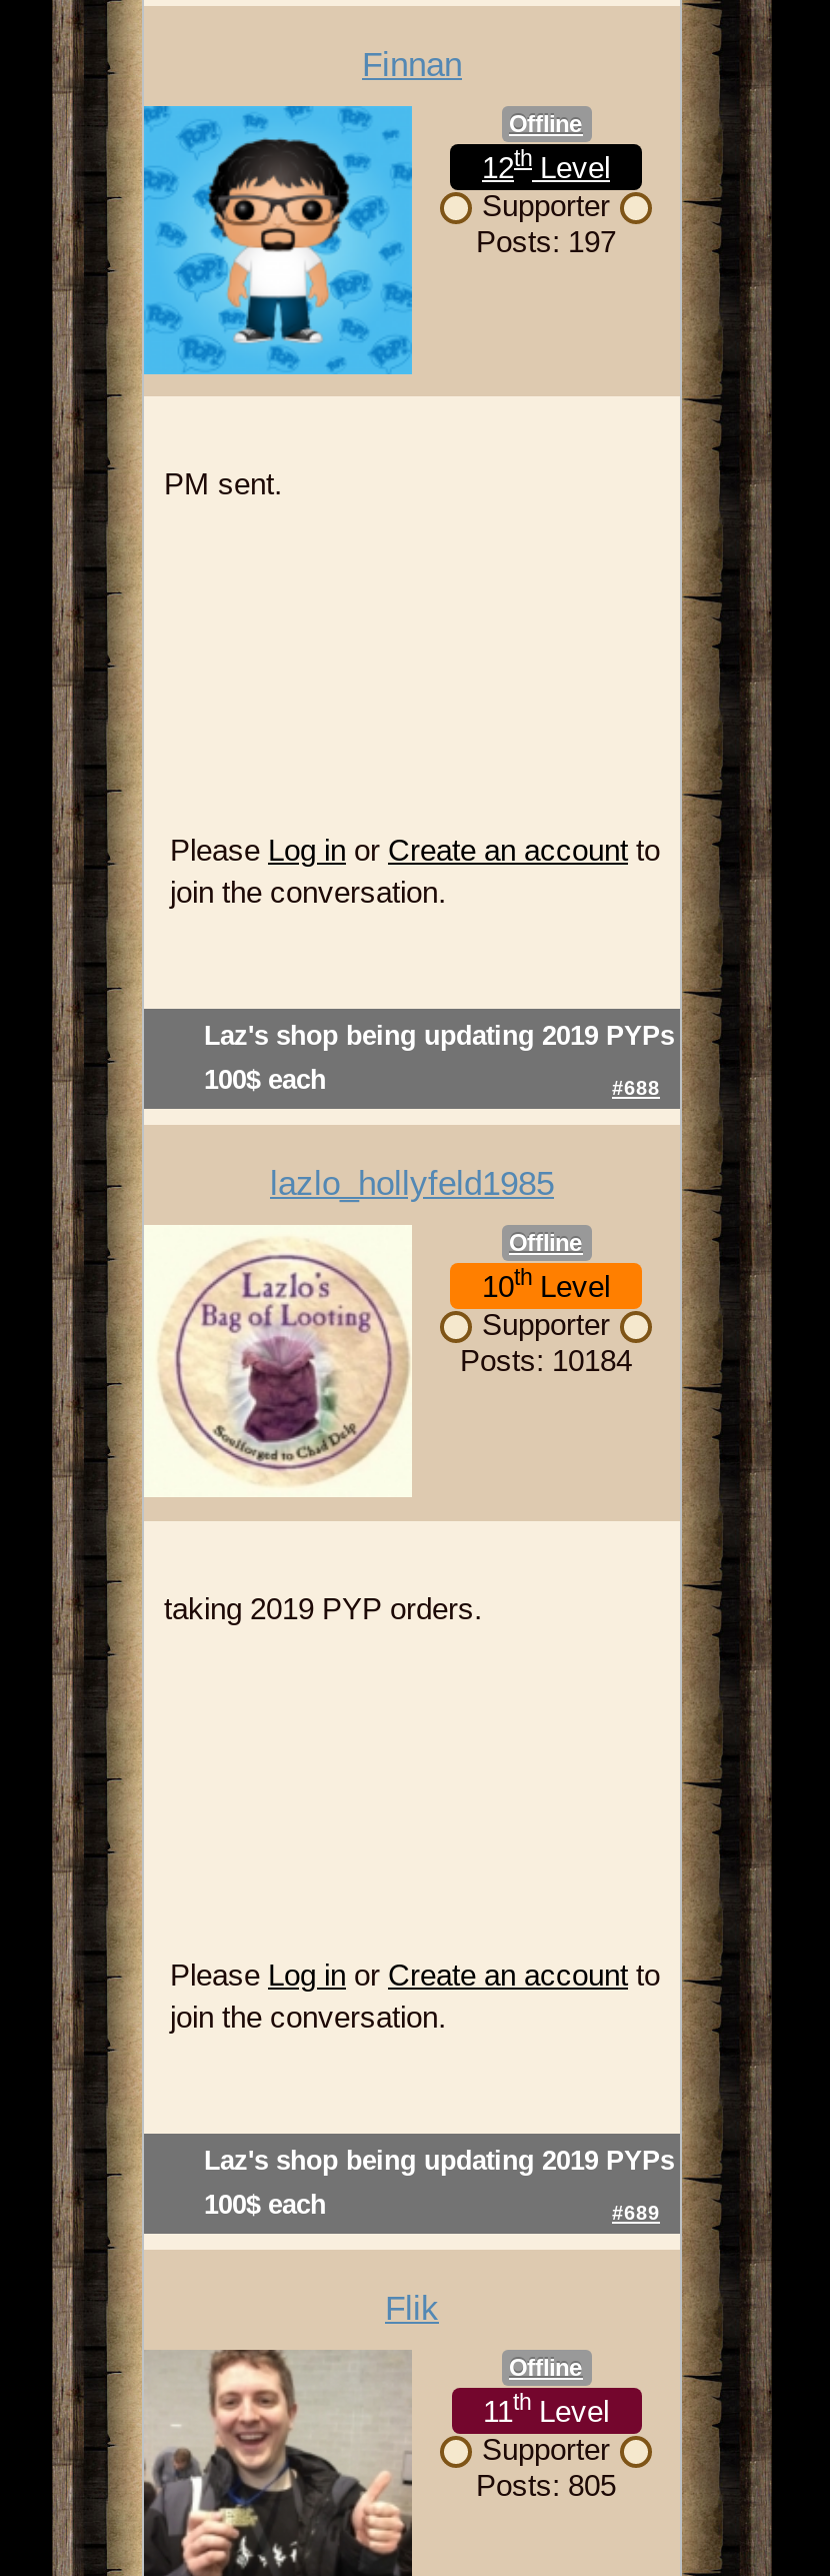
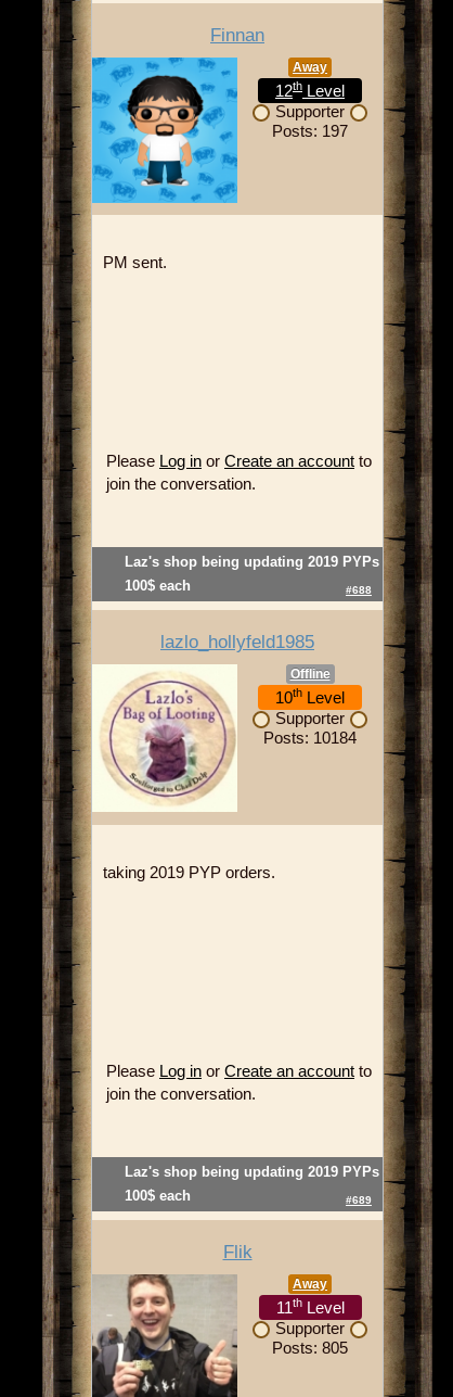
[509,109,583,137] Offline -> [293,59,327,74] Away
[509,2353,583,2381] Offline -> [293,1276,327,1291] Away

